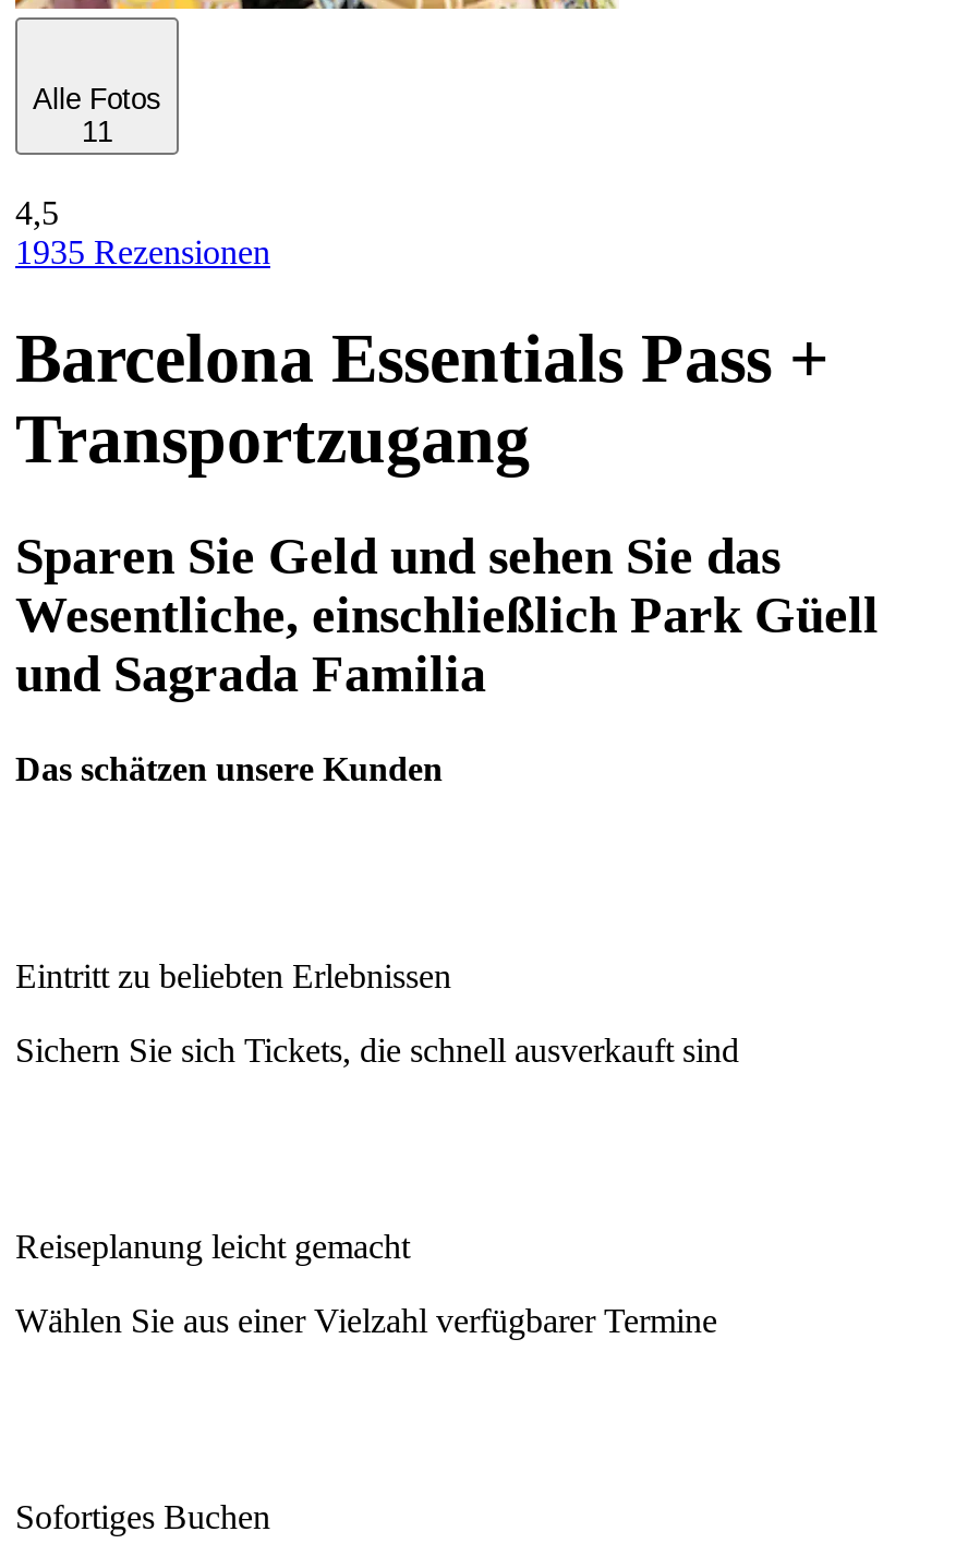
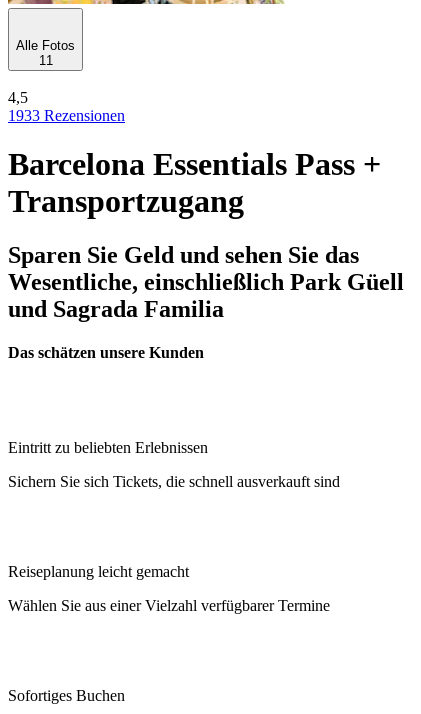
[15,233,270,270] 1935 Rezensionen -> [8,107,125,124] 1933 Rezensionen

